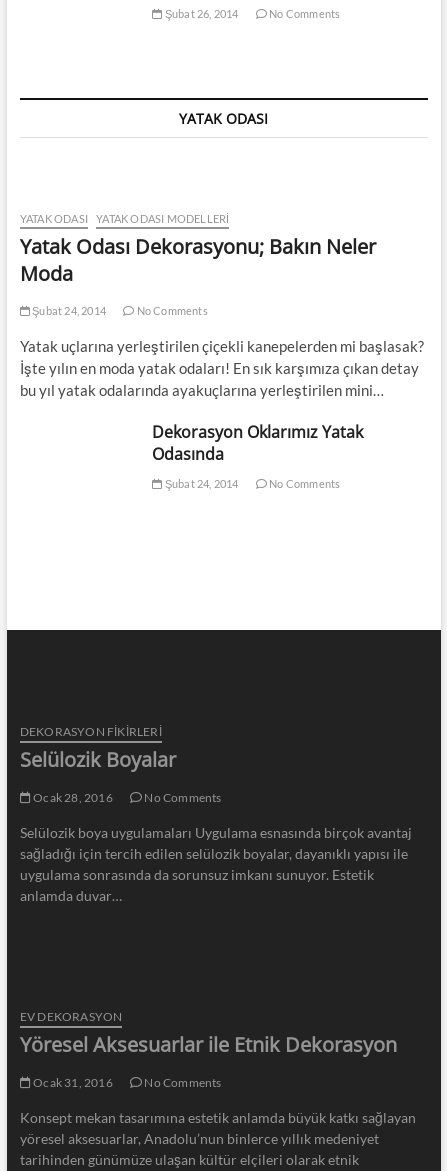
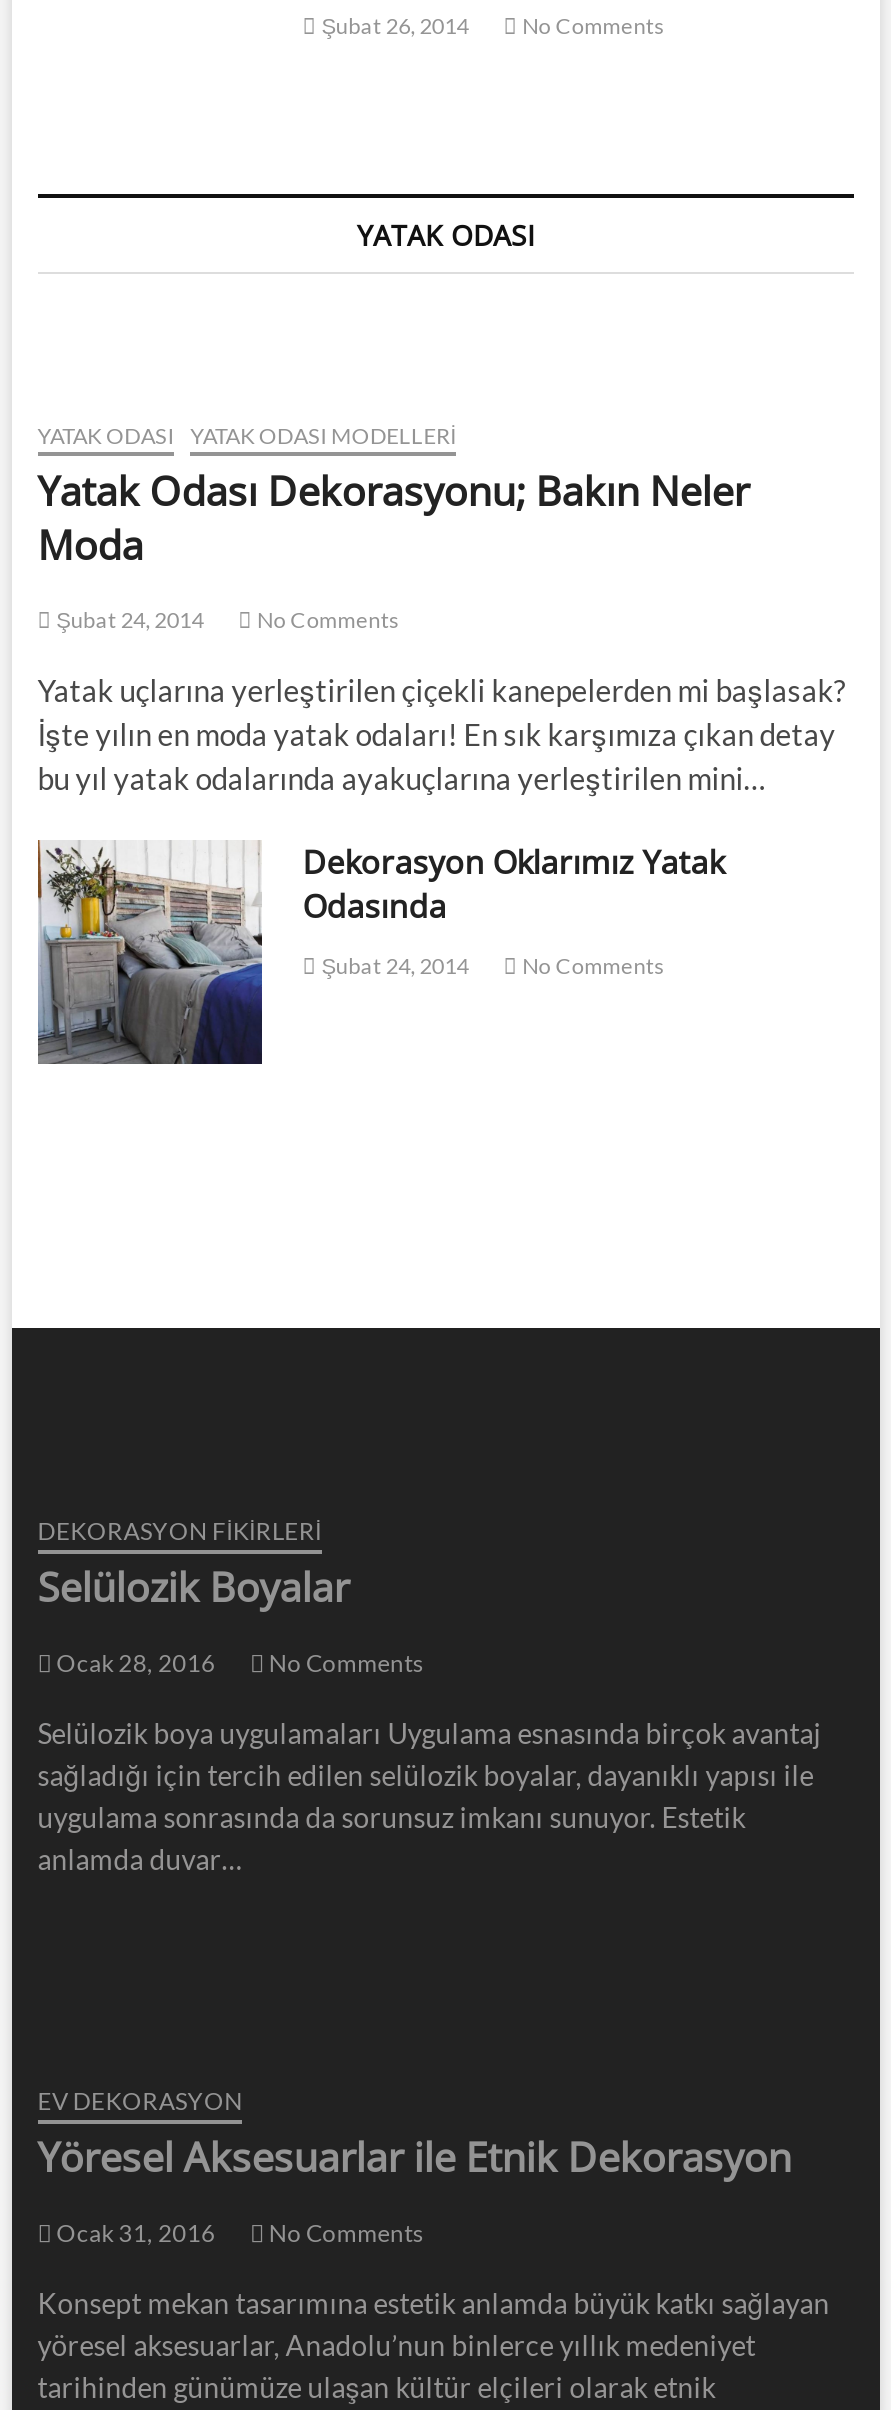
none -> [36,839,264,1067] [image]

